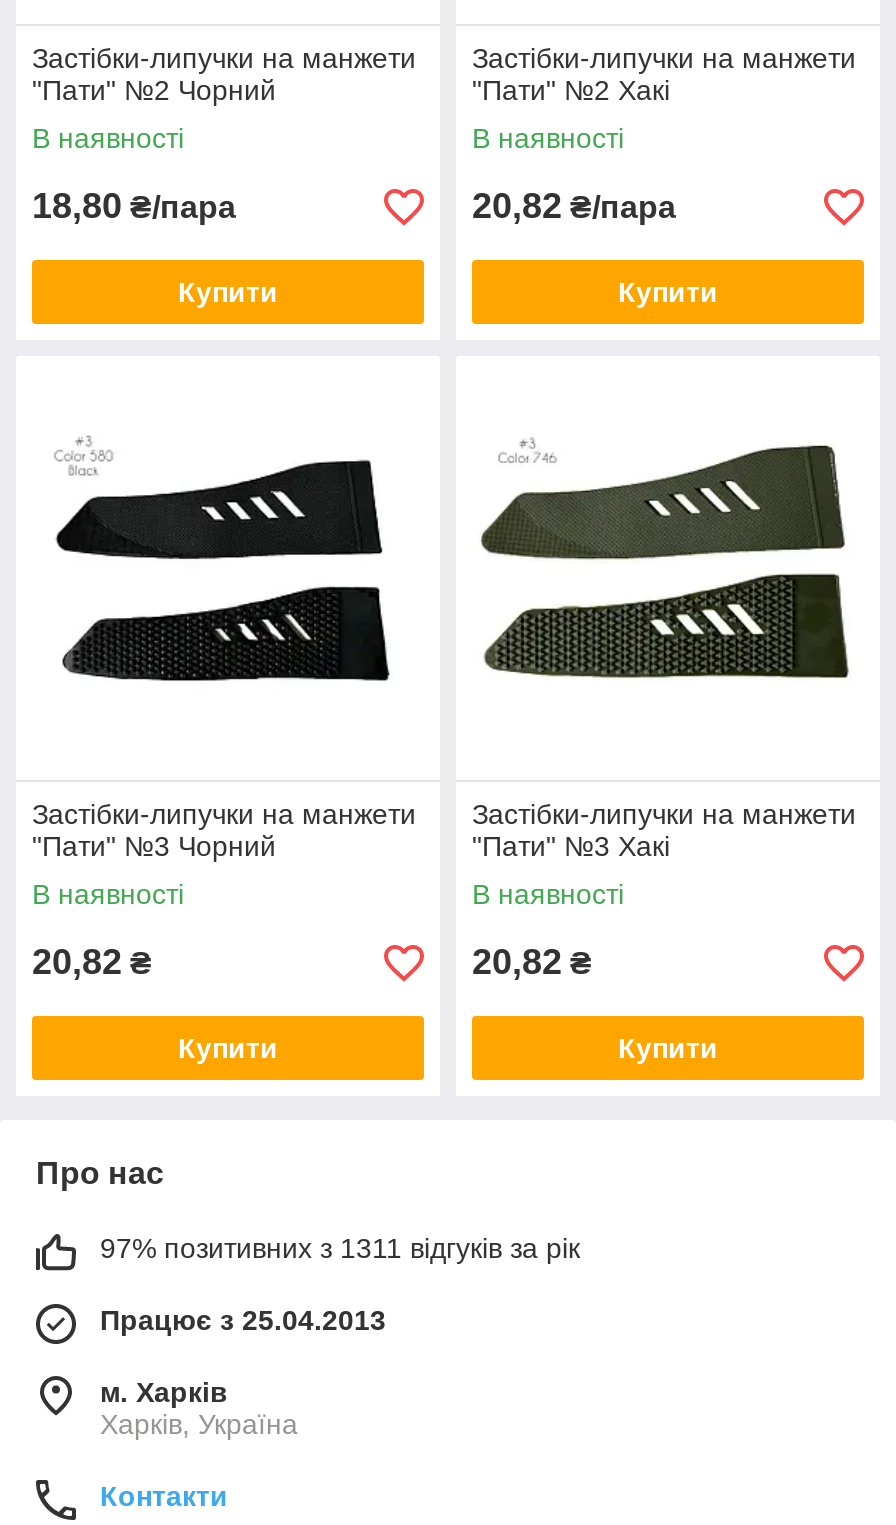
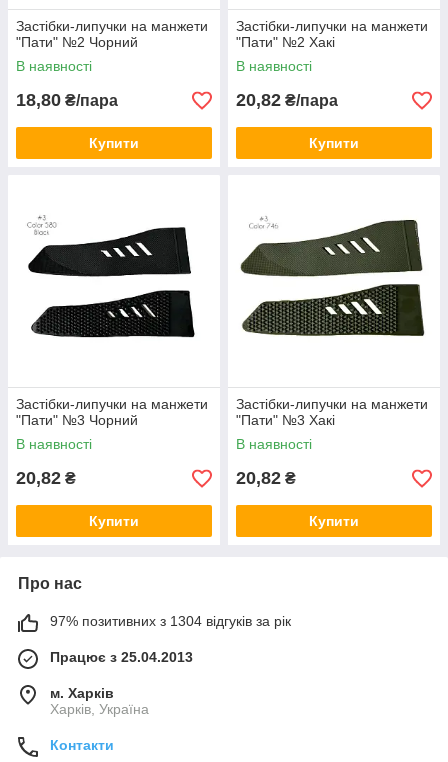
[100,1232,580,1264] 97% позитивних з 1311 відгуків за рік -> [50,613,291,629] 97% позитивних з 1304 відгуків за рік

